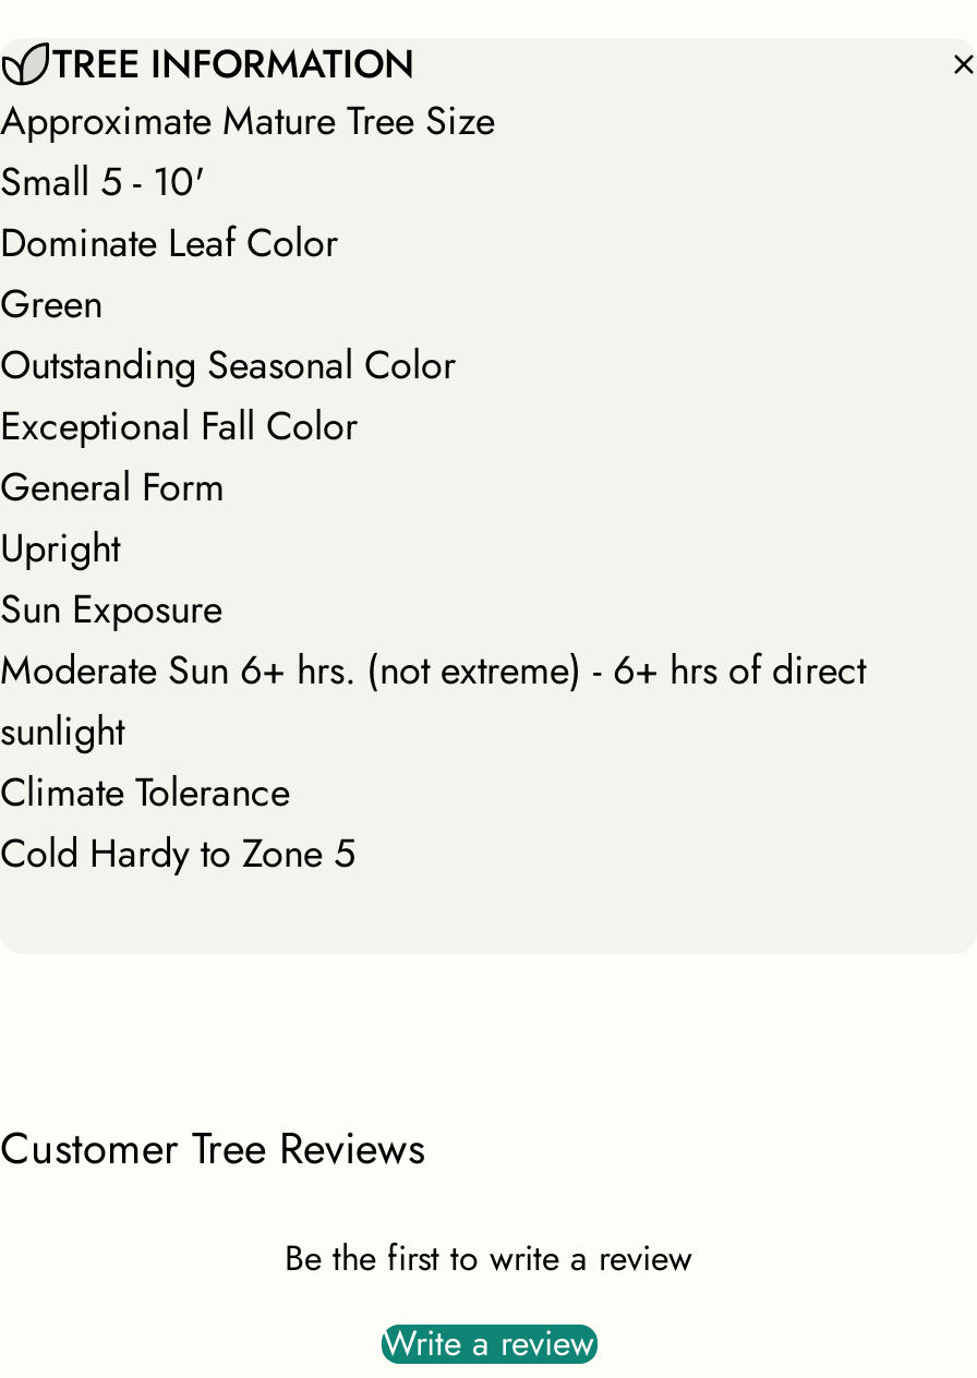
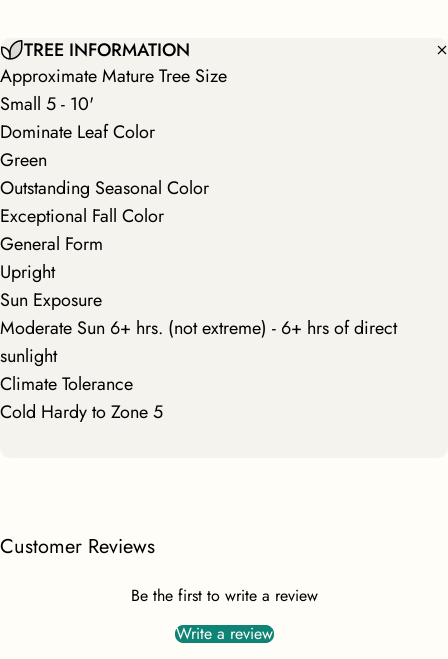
[0,1117,425,1180] Customer Tree Reviews -> [0,532,155,561] Customer Reviews

